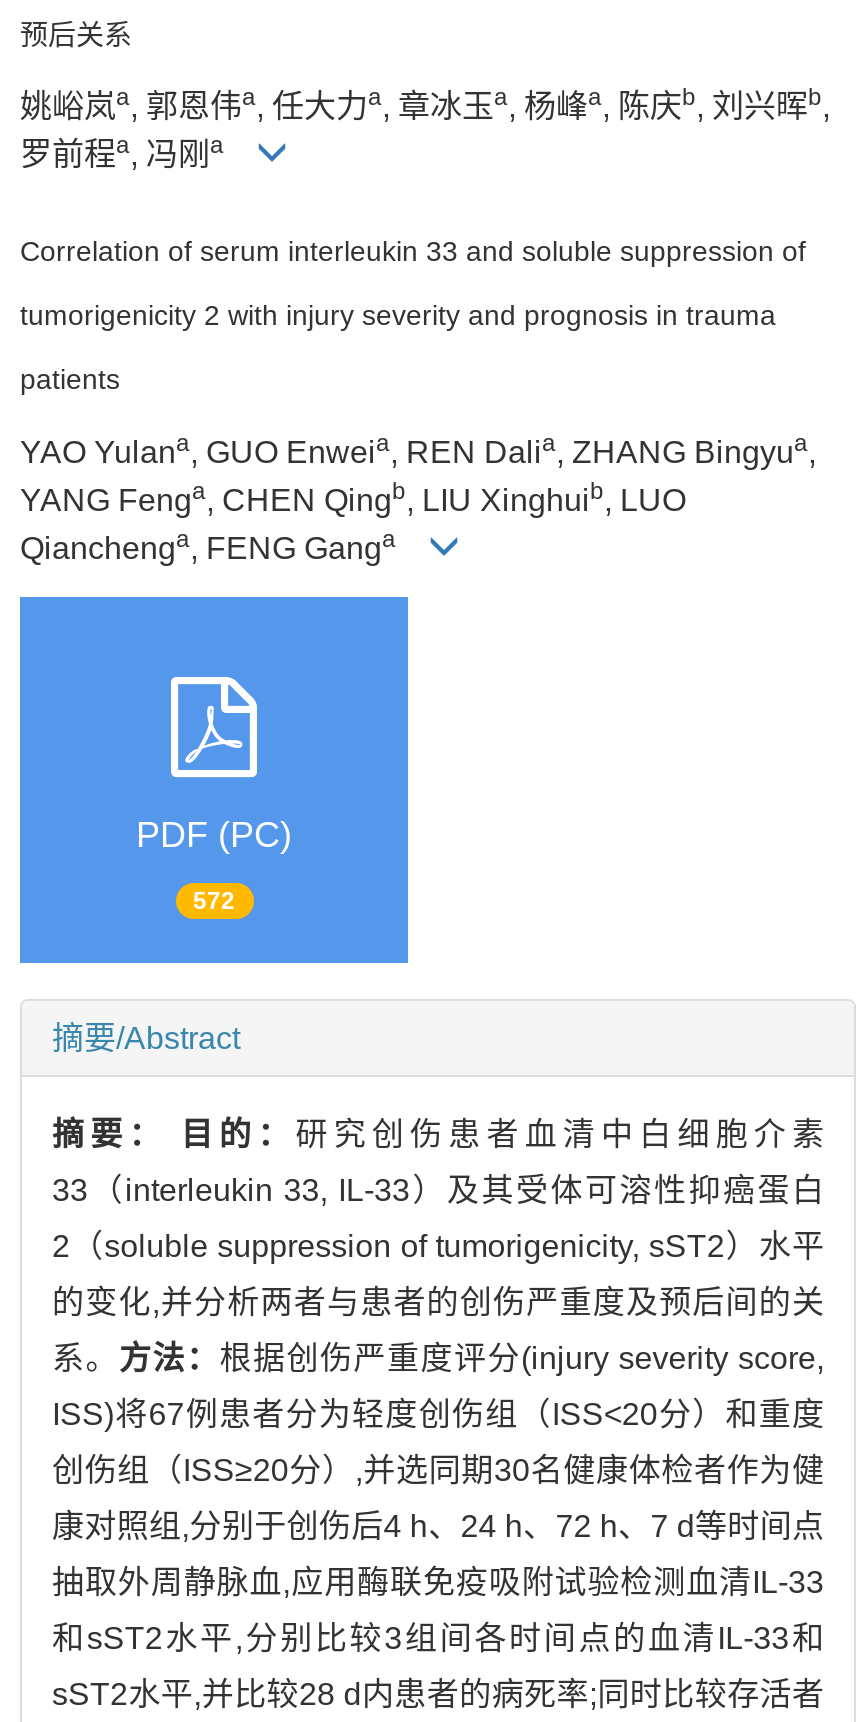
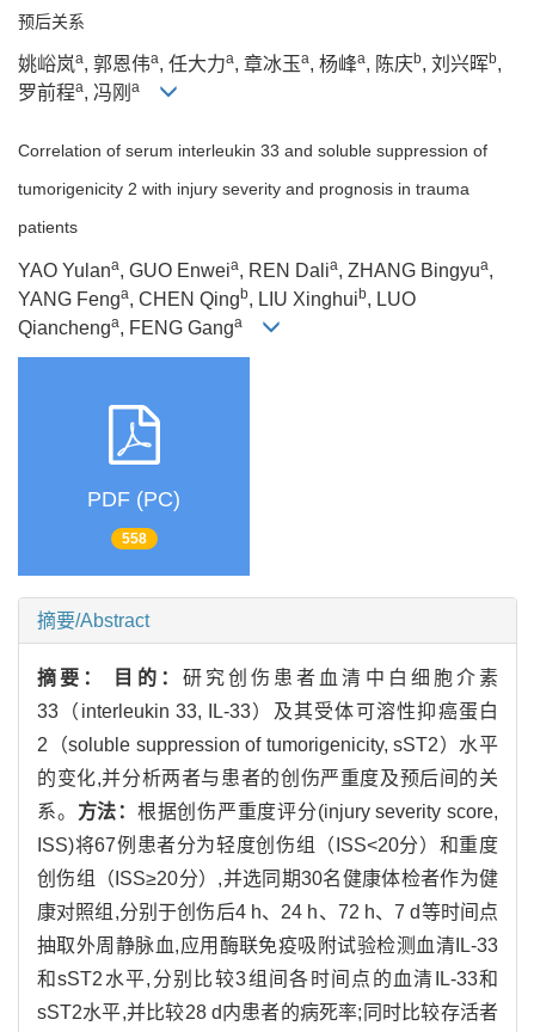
[193,887,235,915] 572 -> [121,530,146,547] 558

